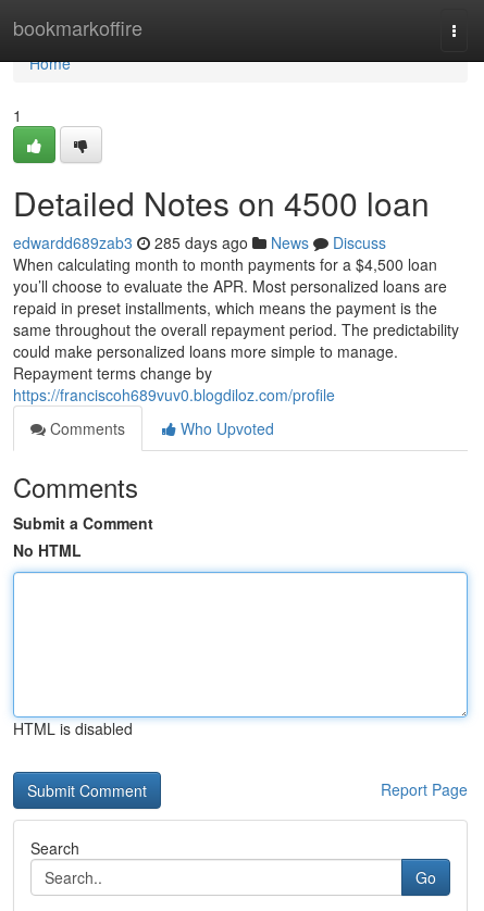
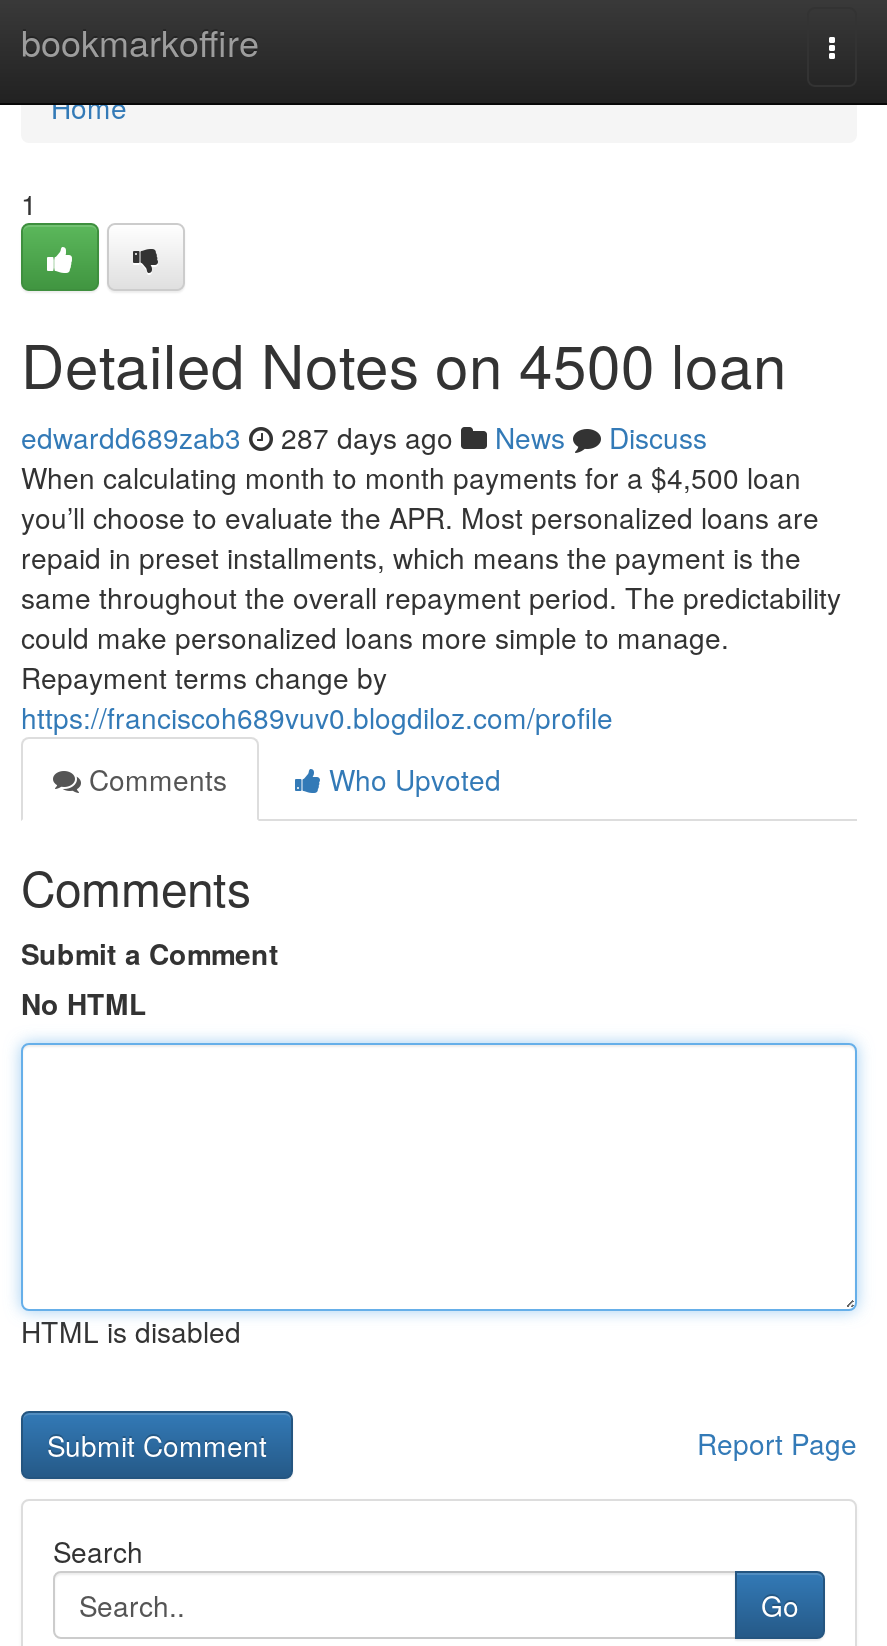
[13,232,386,253] edwardd689zab3 285 days ago News Discuss -> [21,417,707,457] edwardd689zab3 287 days ago News Discuss

